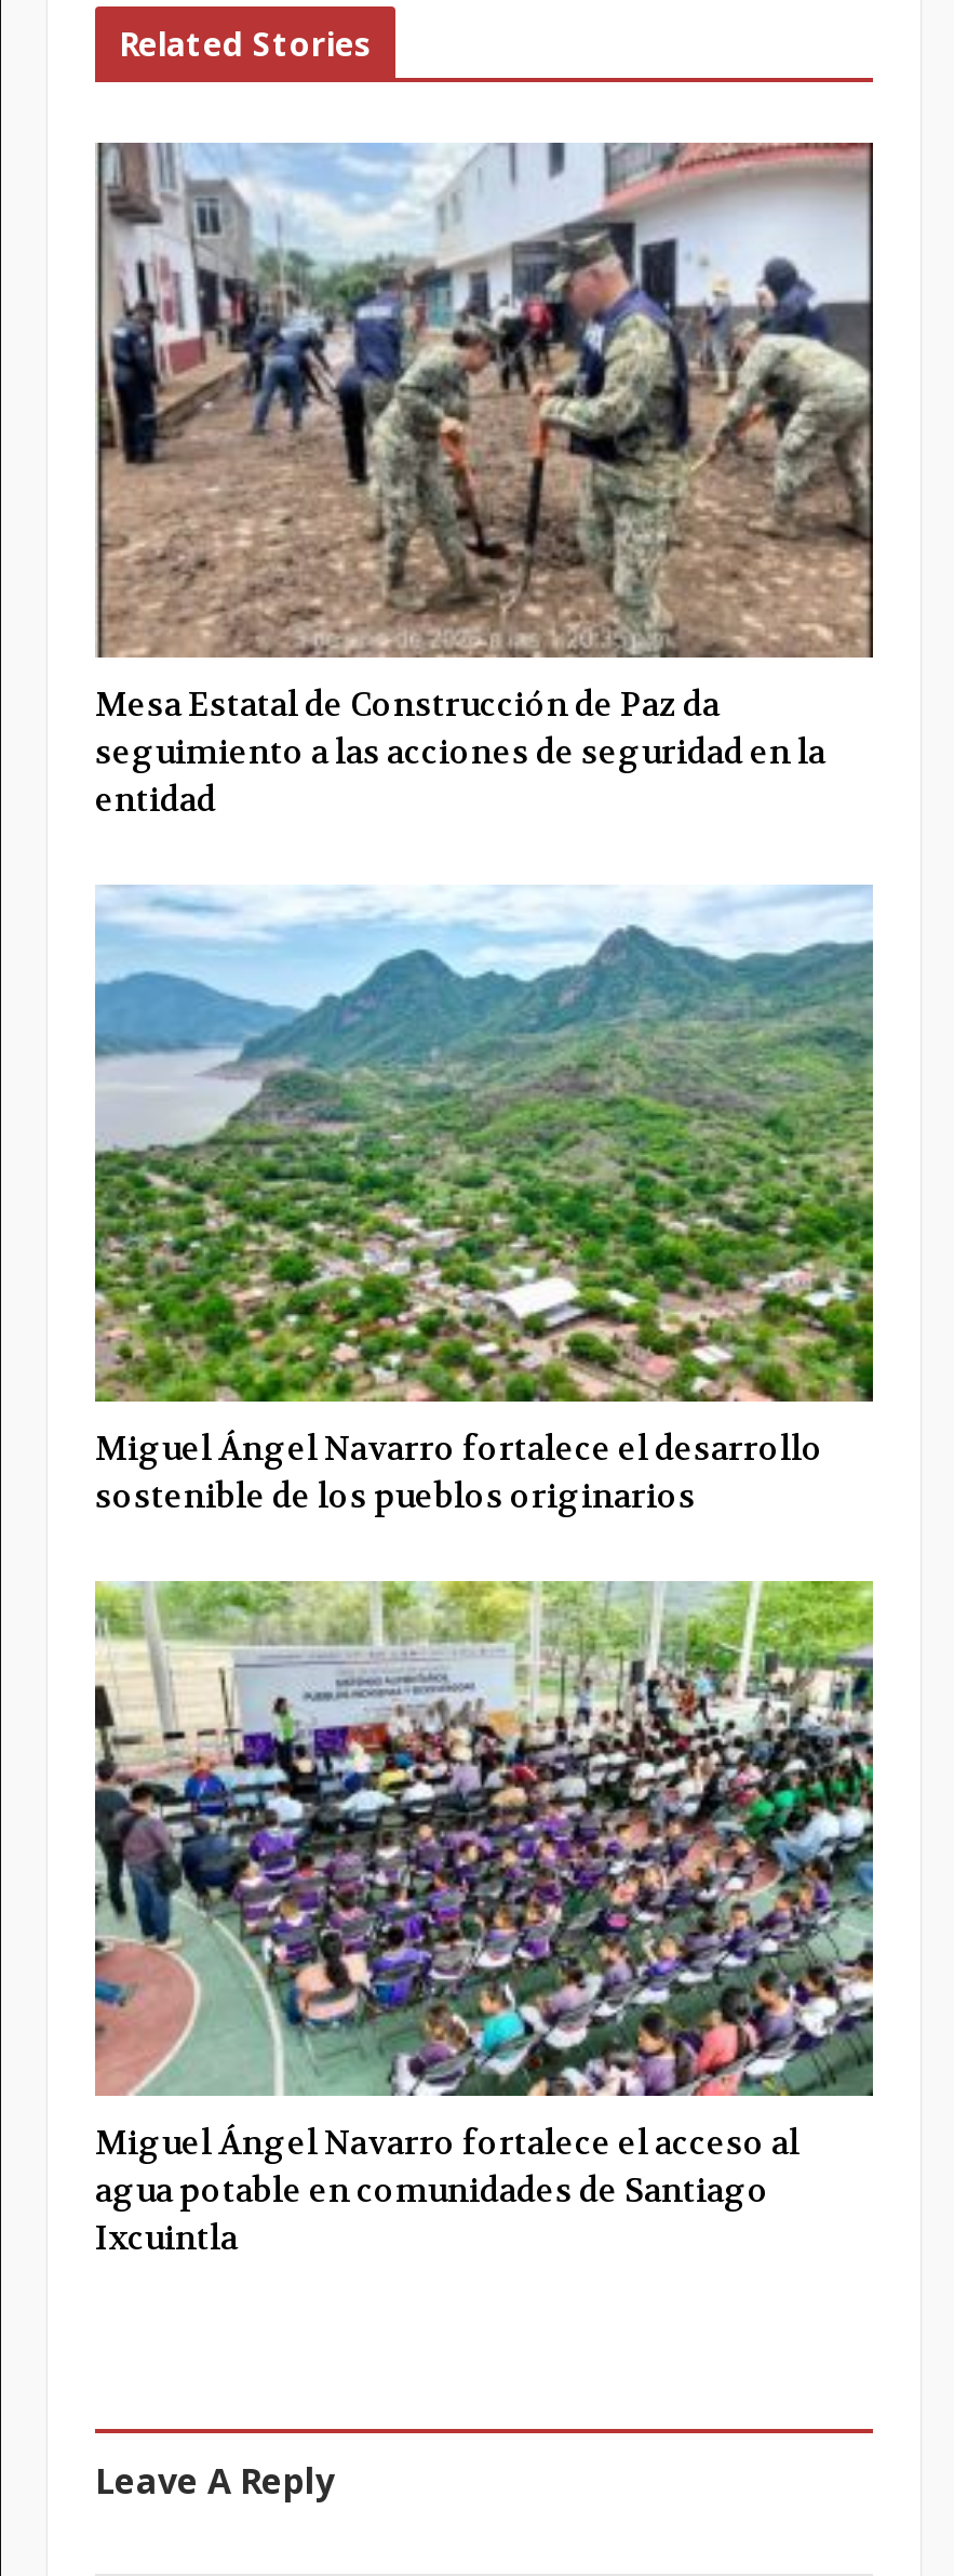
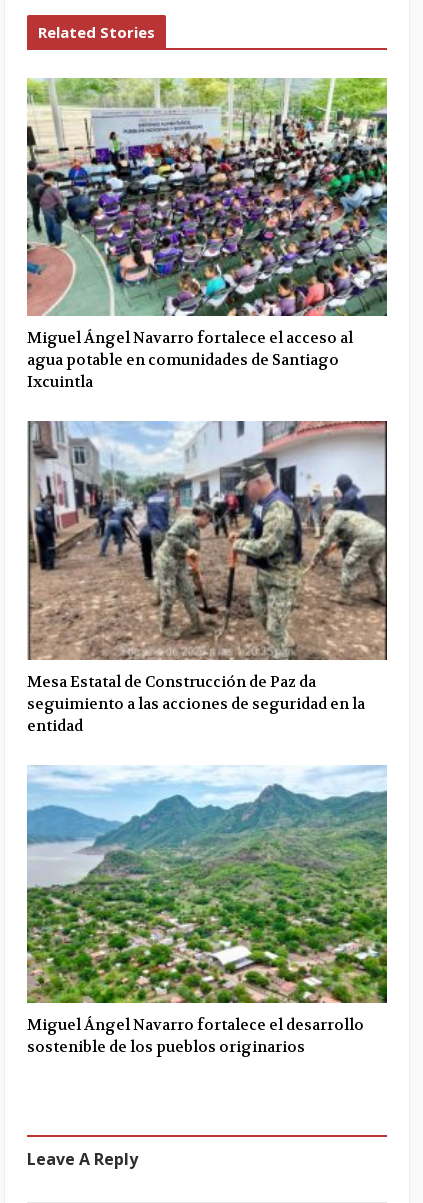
moved [93,138,875,1518] -> [26,420,388,1057]: [image] | Mesa Estatal de Construcción de Paz da | seguimiento a las acciones de seguridad en la | entidad | Miguel Ángel Navarro fortalece el desarrollo | sostenible de los pueblos originarios
moved [93,1579,875,2261] -> [26,77,388,392]: [image] | Miguel Ángel Navarro fortalece el acceso al | agua potable en comunidades de Santiago | Ixcuintla

